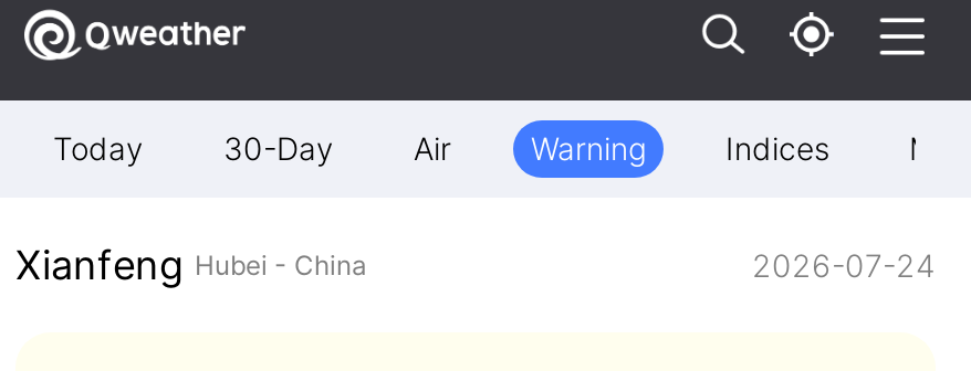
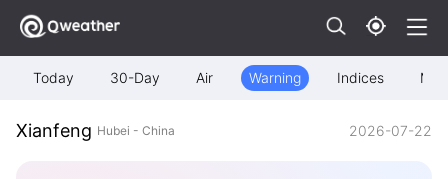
[752,245,936,283] 2026-07-24 -> [349,122,432,139] 2026-07-22

